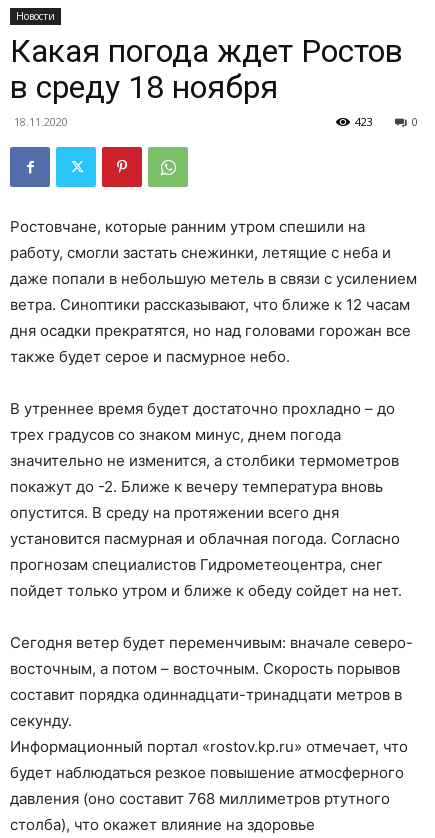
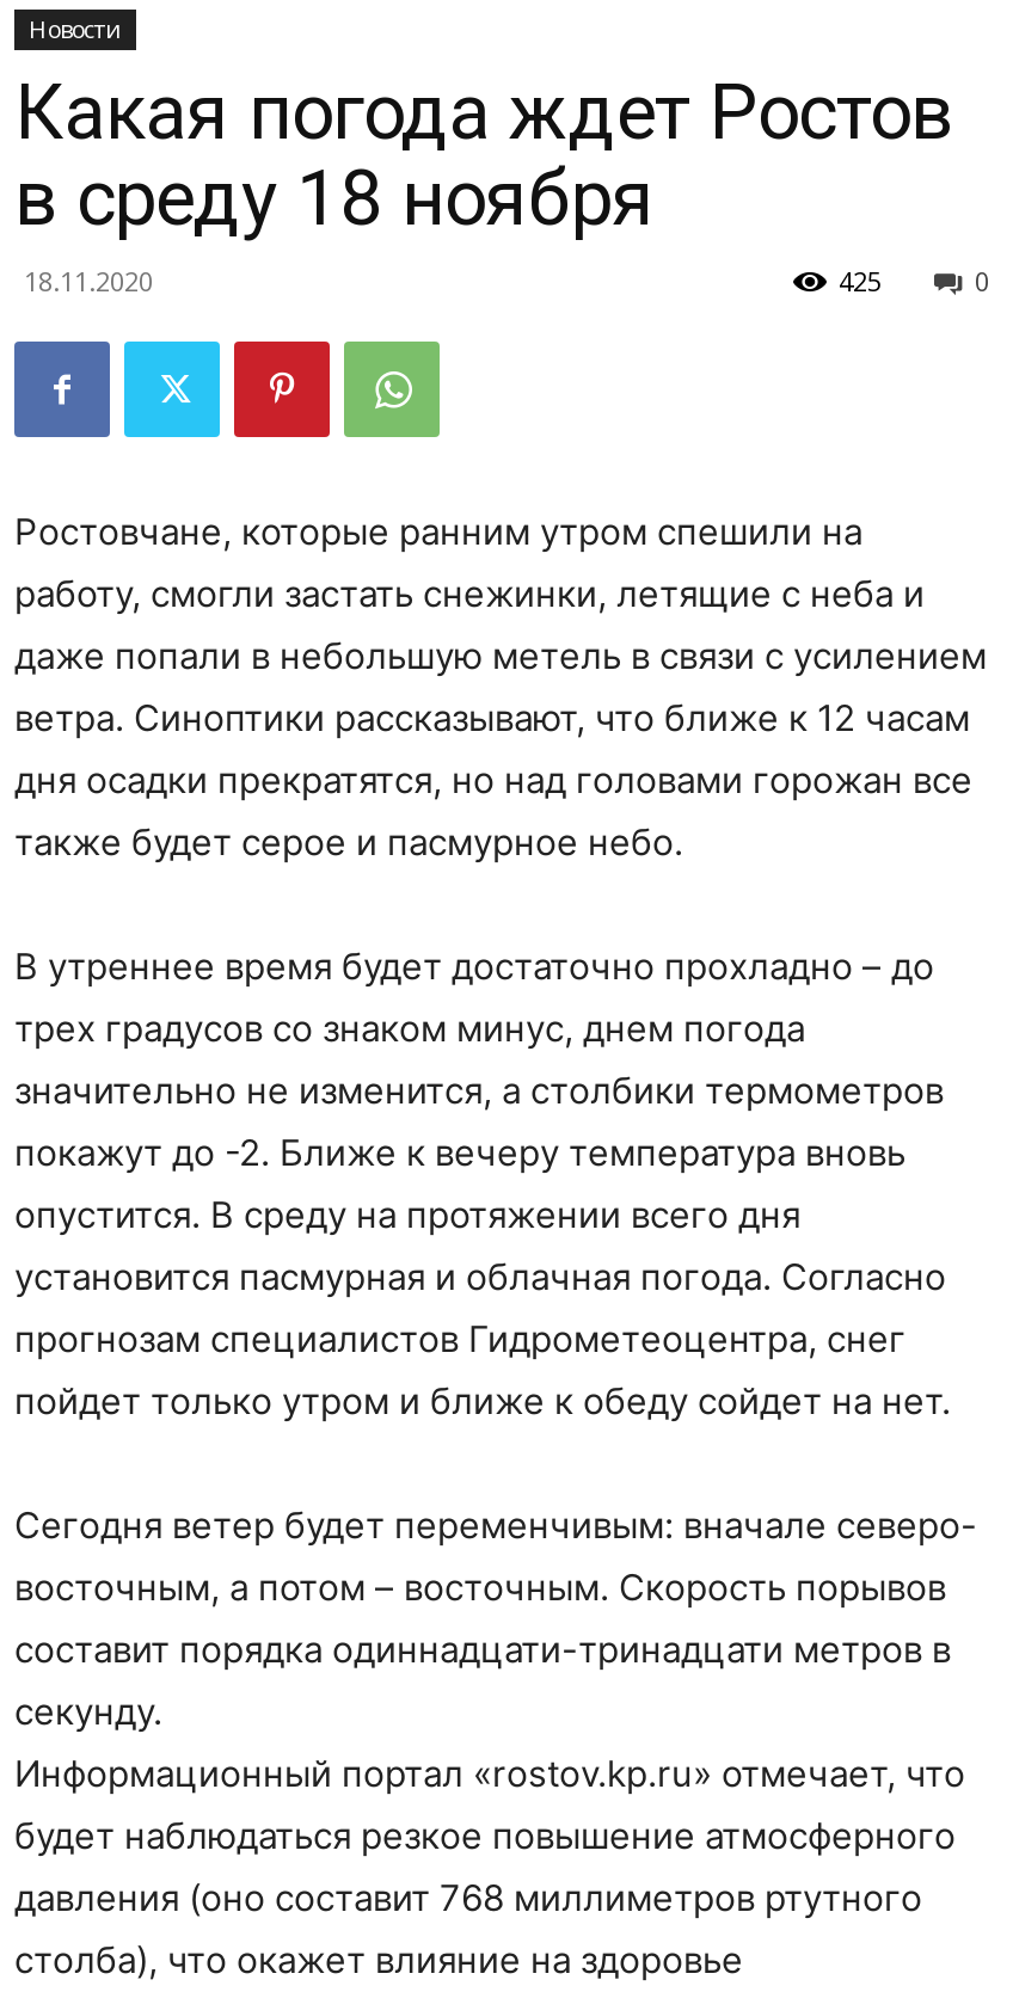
[355,114,373,129] 423 -> [839,263,882,299] 425

